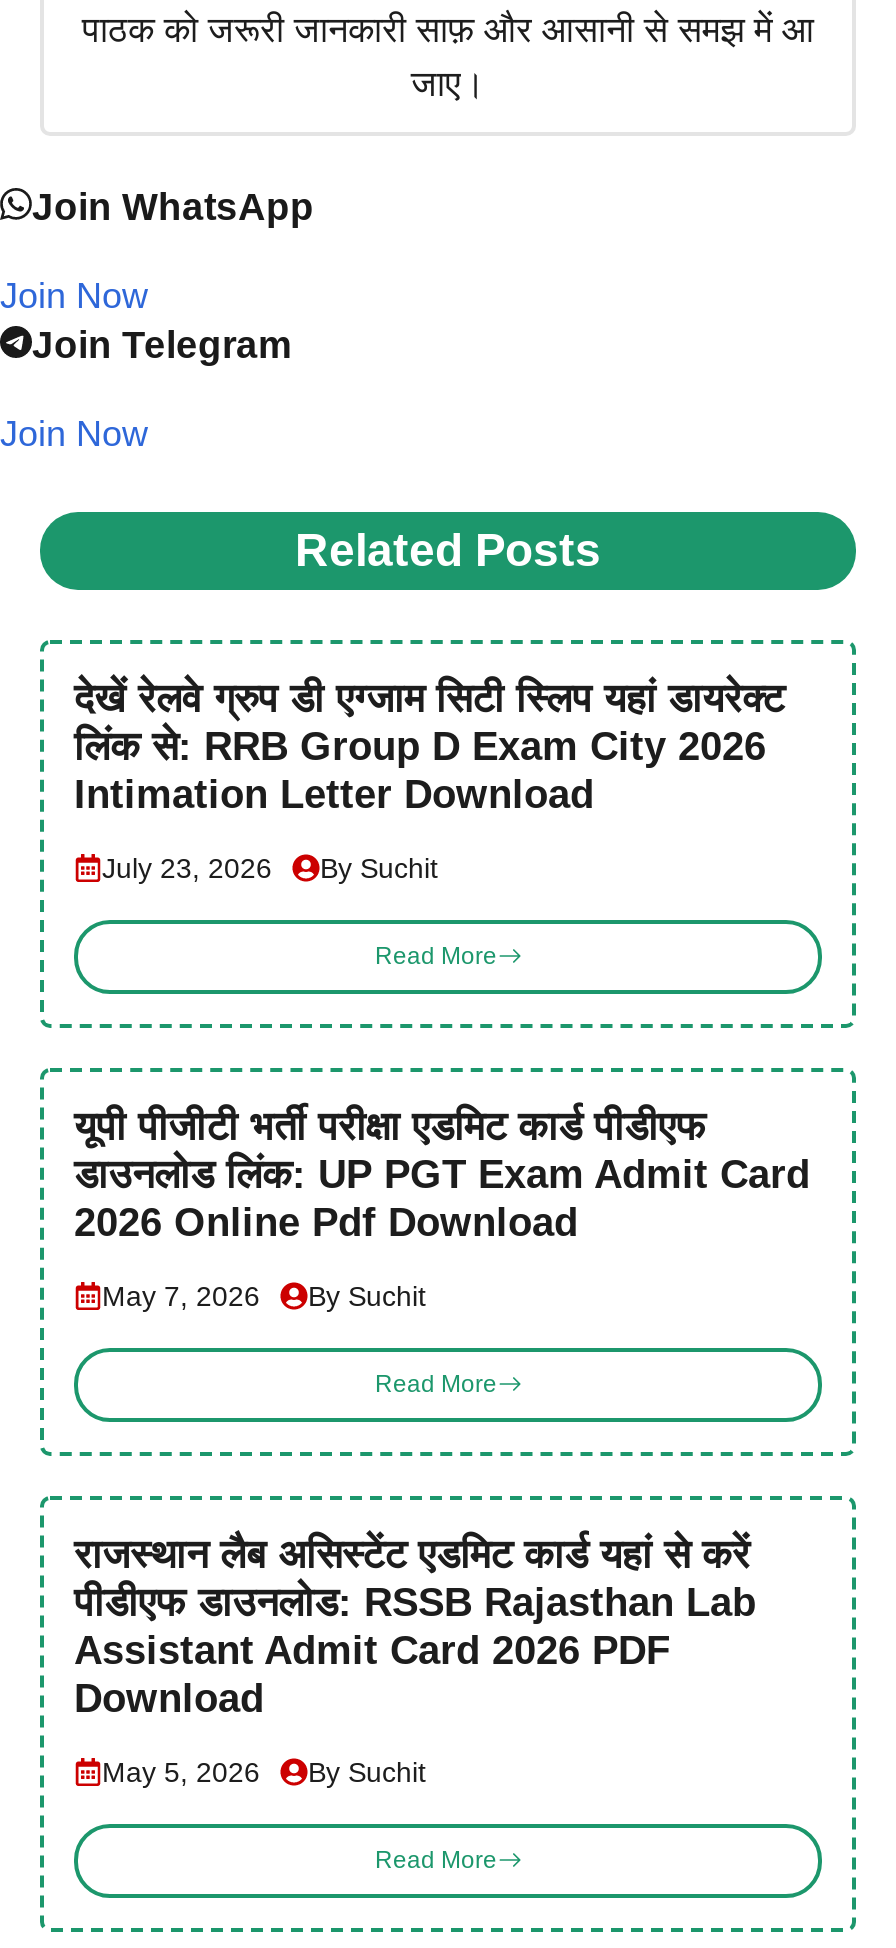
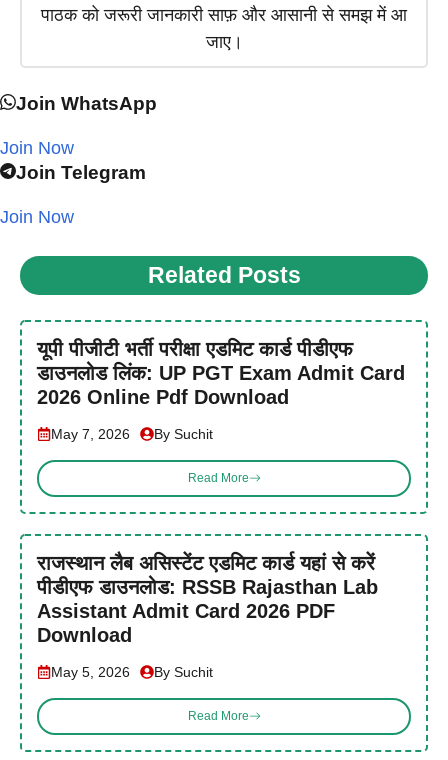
[74,676,784,971] देखें रेलवे ग्रुप डी एग्जाम सिटी स्लिप यहां डायरेक्ट | लिंक से: RRB Group D Exam City 2026 | Intimation Letter Download | July 23, 2026 | By Suchit | Read More -> none

